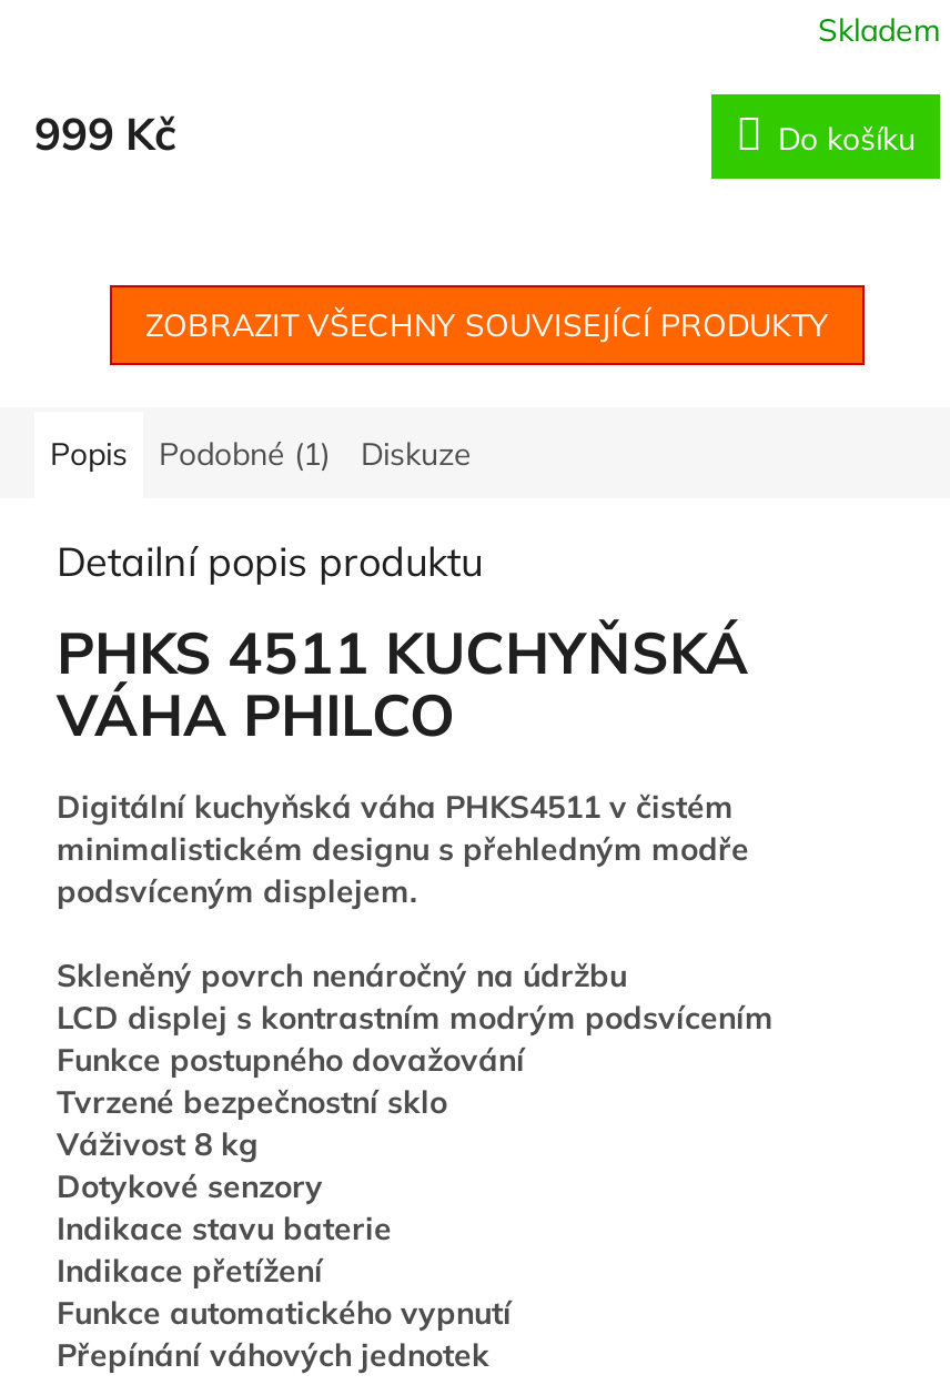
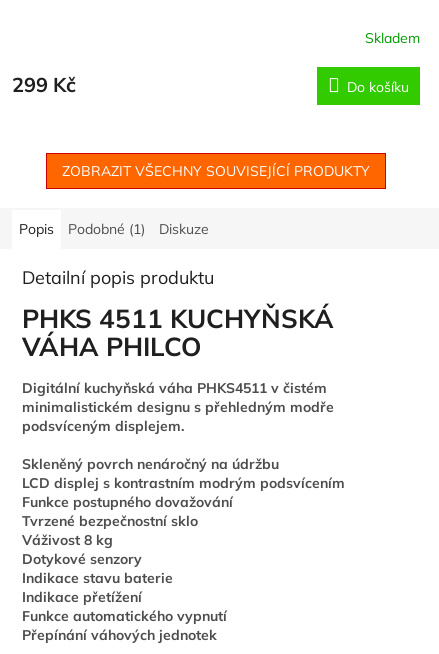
[34,106,176,162] 999 Kč -> [12,72,76,97] 299 Kč

